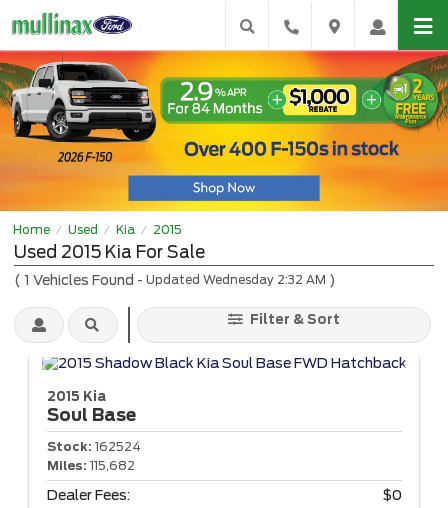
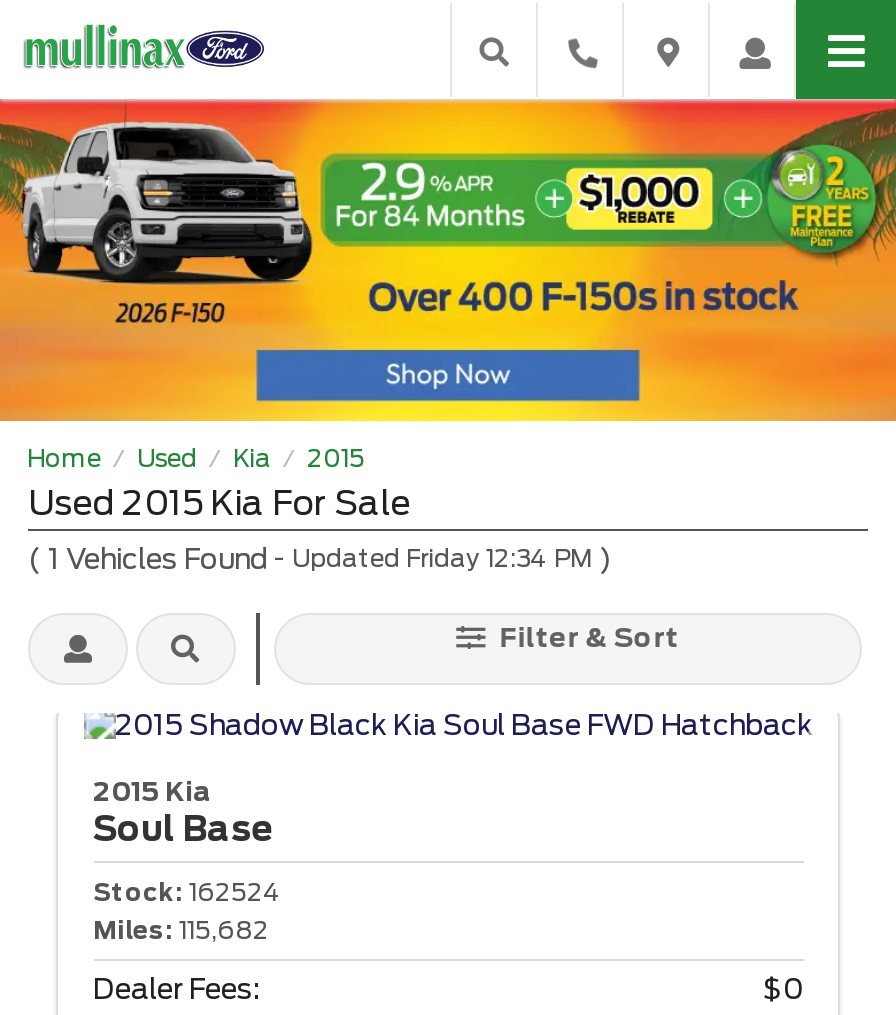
[14,271,336,287] (1 Vehicles Found - Updated Wednesday 2:32 AM) -> [28,542,612,574] (1 Vehicles Found - Updated Friday 12:34 PM)

